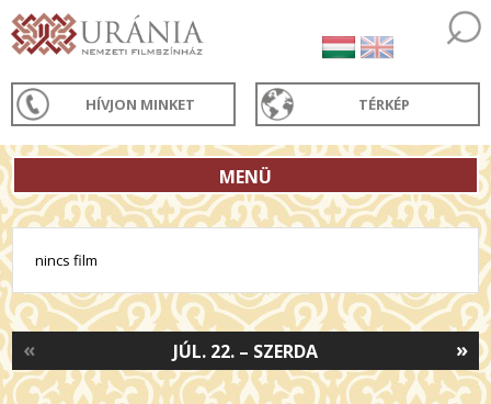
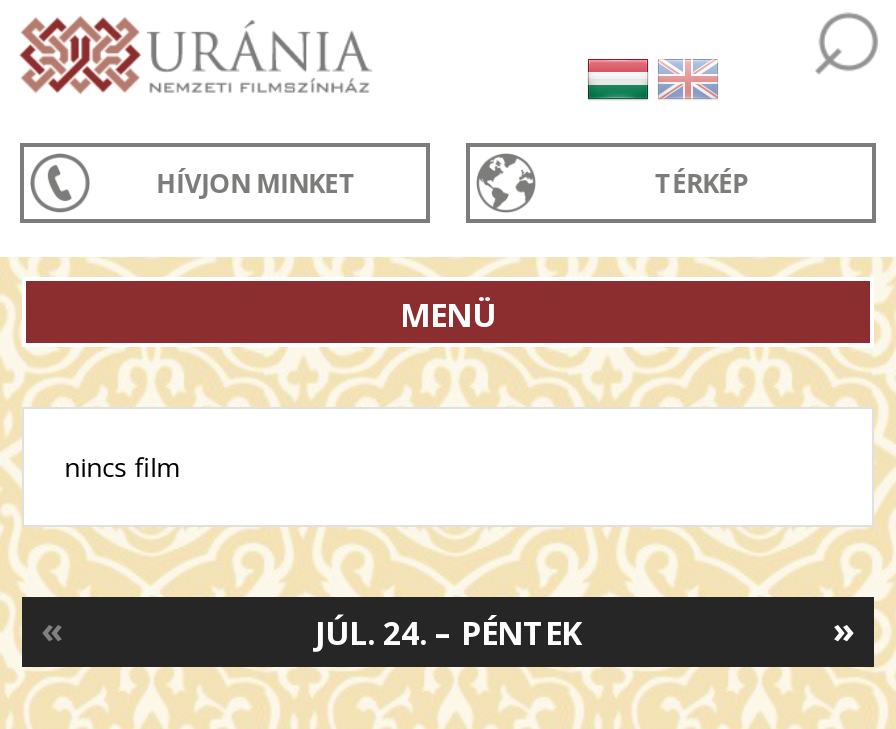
[173,339,318,363] JÚL. 22. – SZERDA -> [315,611,581,655] JÚL. 24. – PÉNTEK

